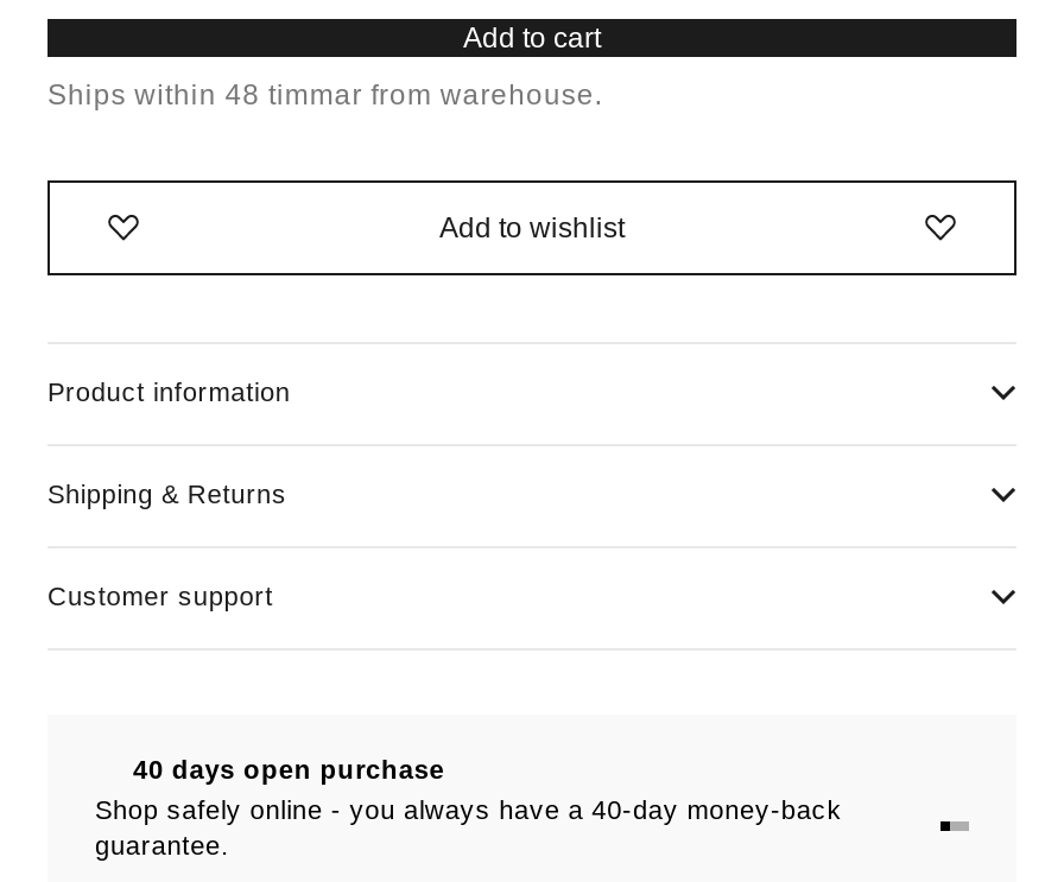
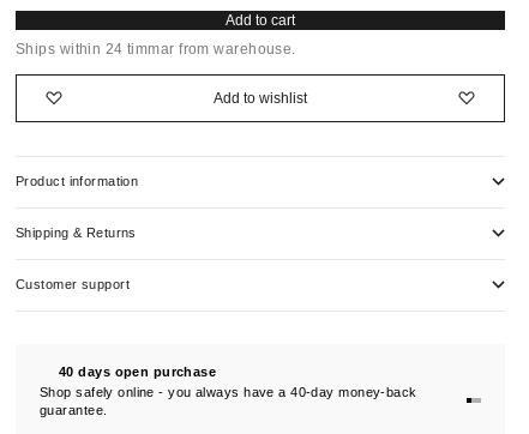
[47,77,603,110] Ships within 48 timmar from warehouse. -> [16,40,296,57] Ships within 24 timmar from warehouse.

